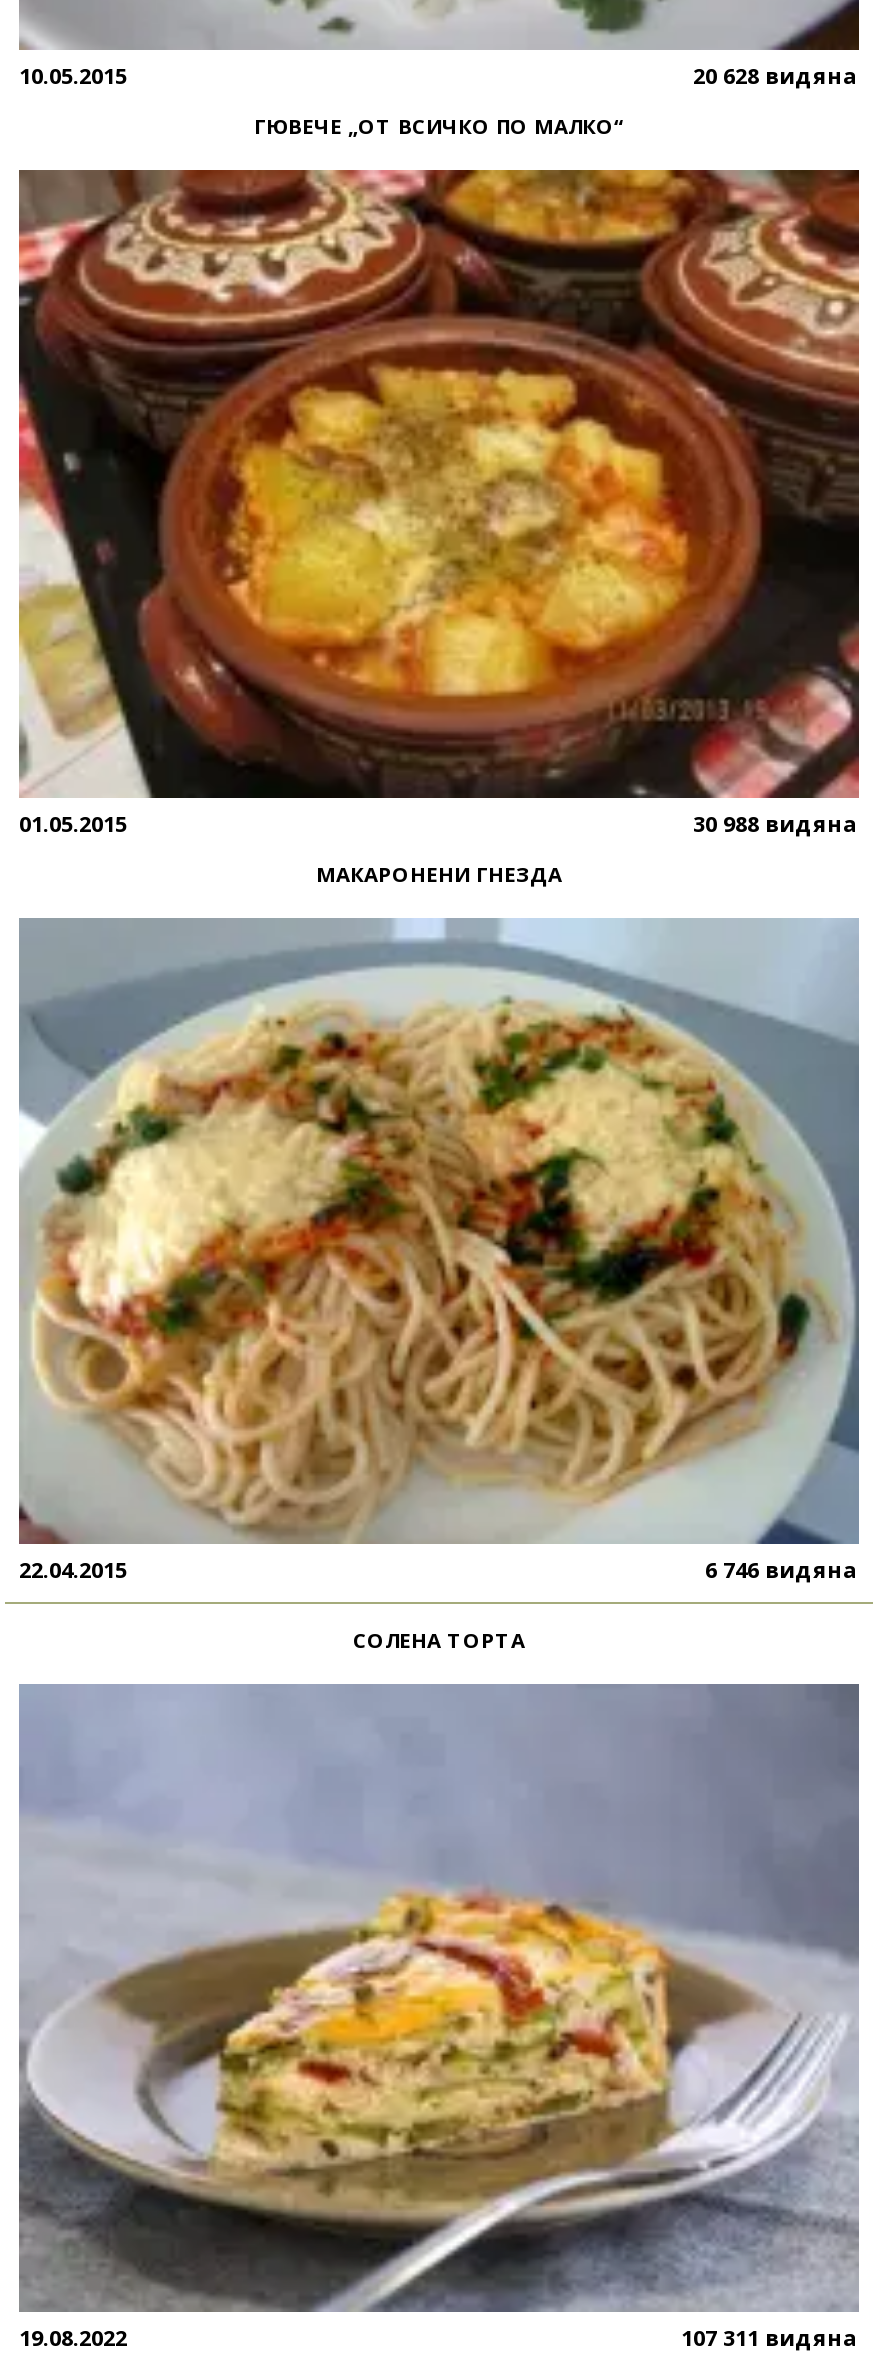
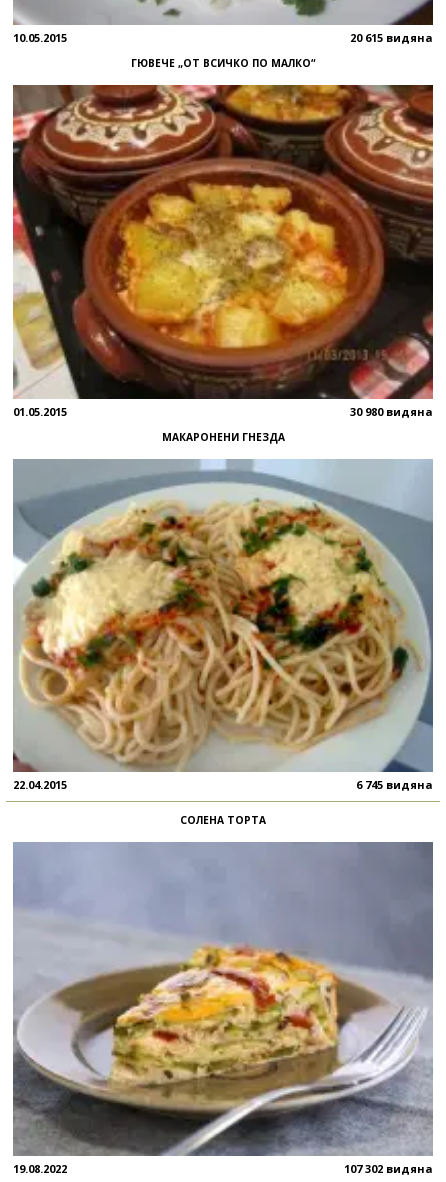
[693,61,859,91] 20 628 видяна -> [350,30,433,45] 20 615 видяна
[693,808,859,838] 30 988 видяна -> [350,404,433,419] 30 980 видяна
[705,1554,859,1584] 6 746 видяна -> [356,777,433,792] 6 745 видяна
[681,2321,859,2351] 107 311 видяна -> [344,1161,433,1176] 107 302 видяна

